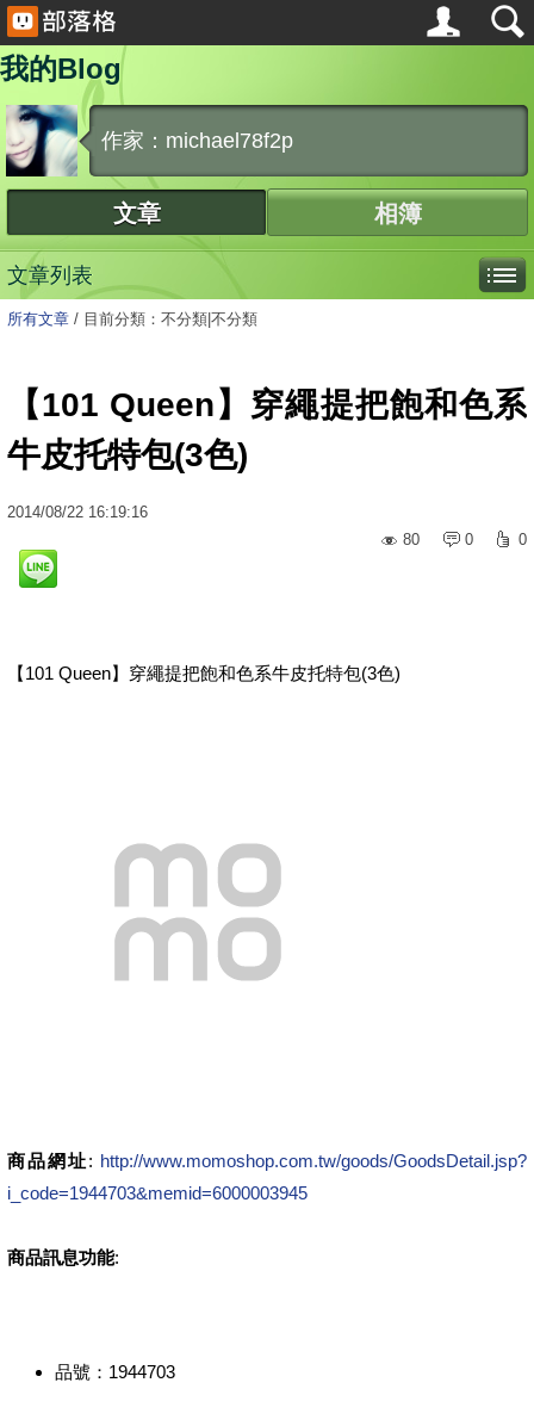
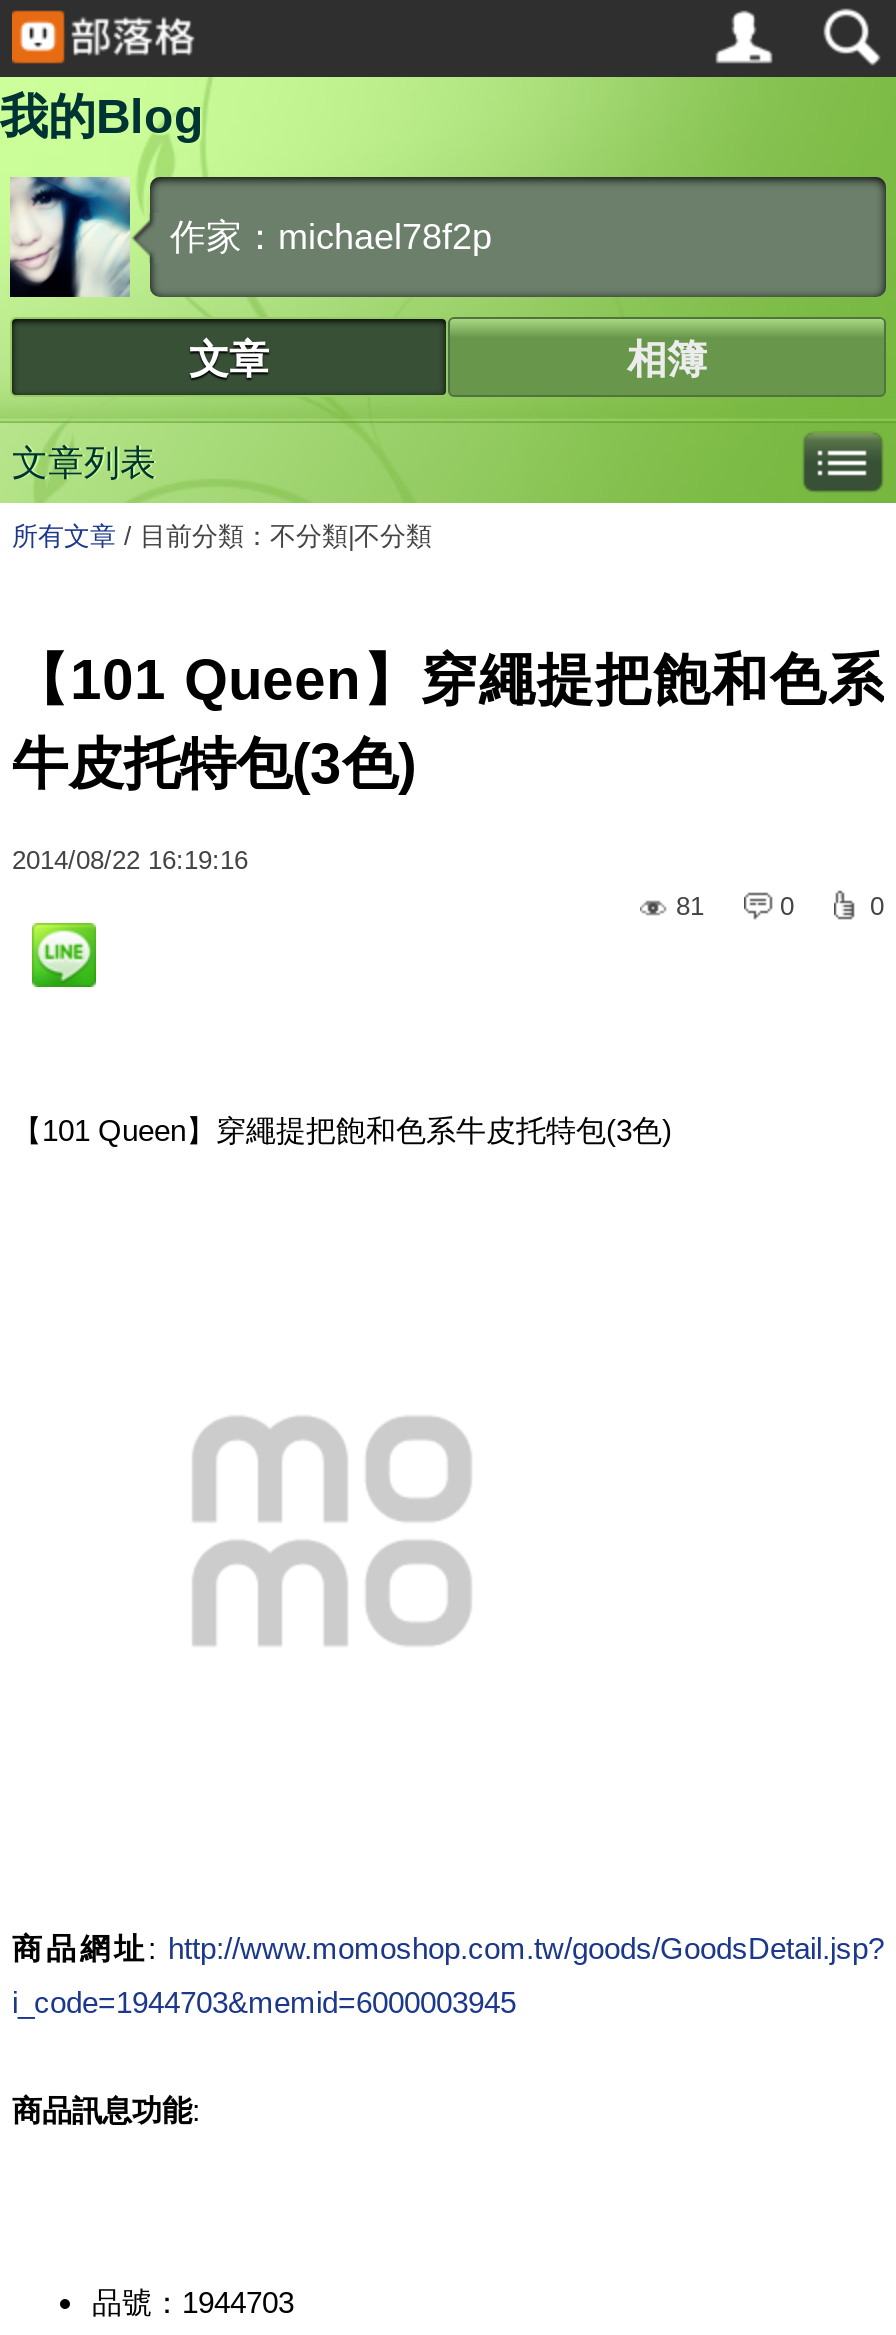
[403,531,420,548] 80 -> [676,891,704,921] 81

